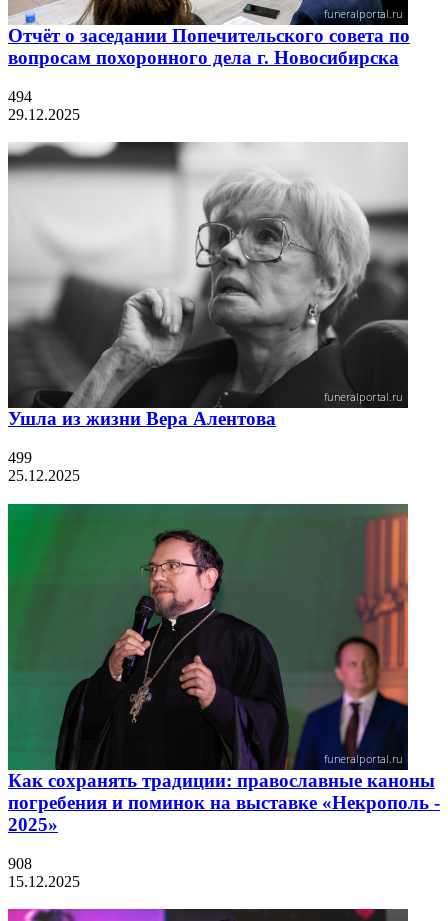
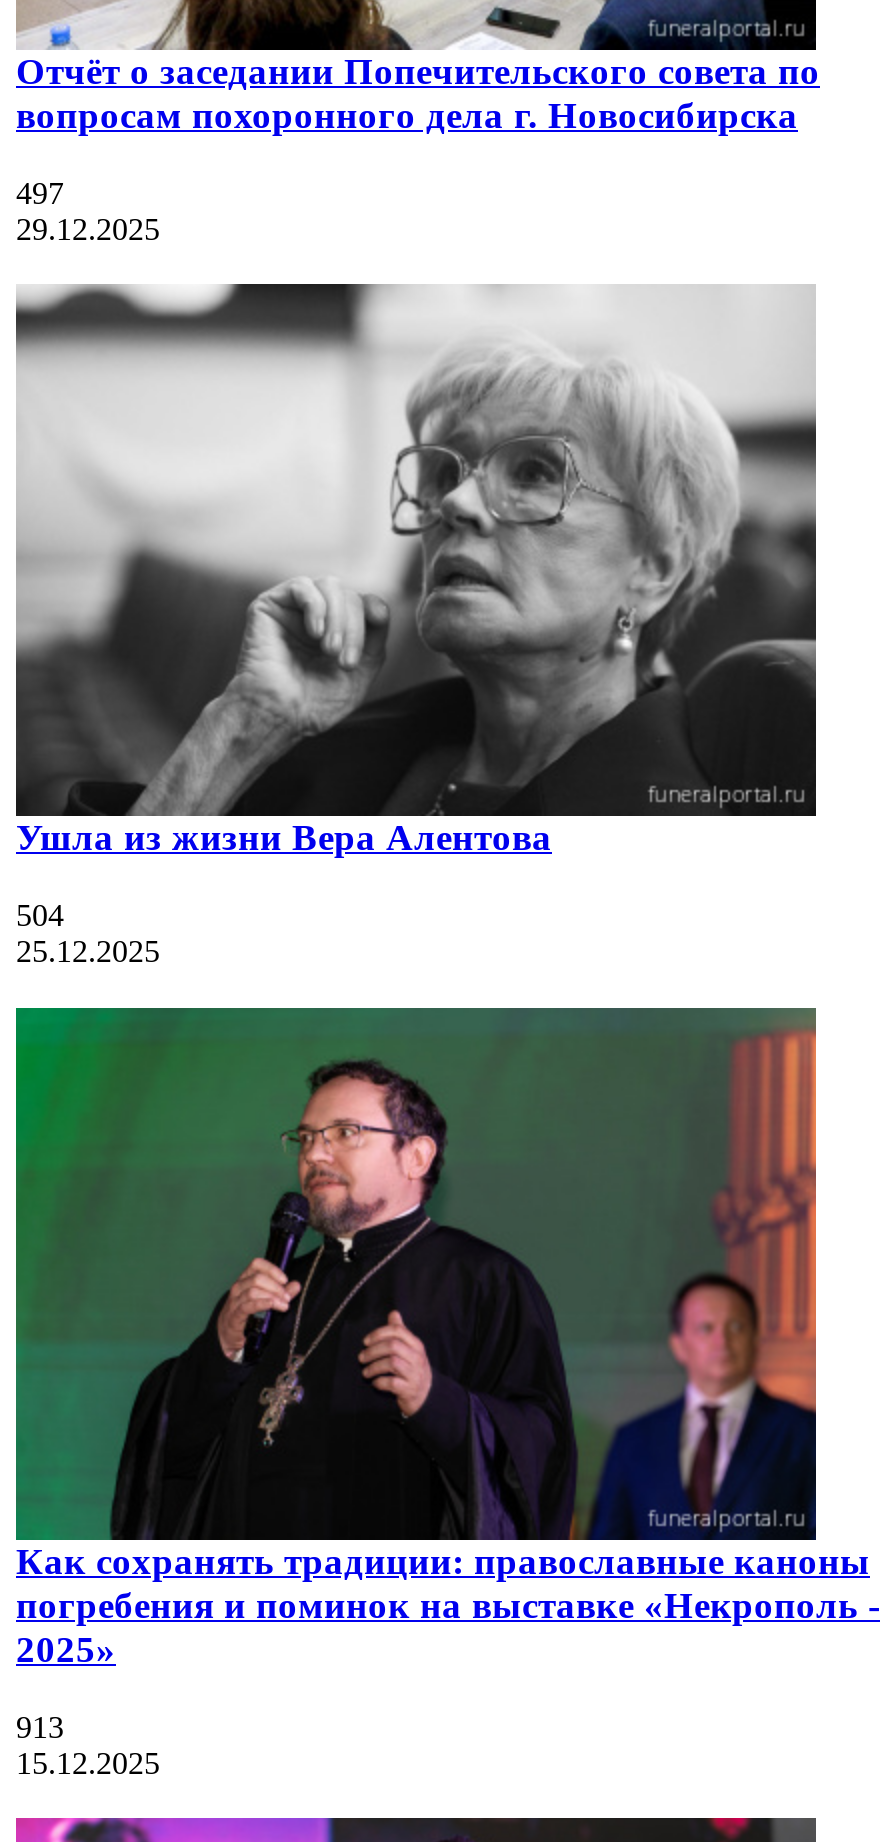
[8,88,32,105] 494 -> [16,175,64,209] 497
[8,449,32,466] 499 -> [16,898,64,932] 504
[8,855,32,872] 908 -> [16,1709,64,1743] 913

